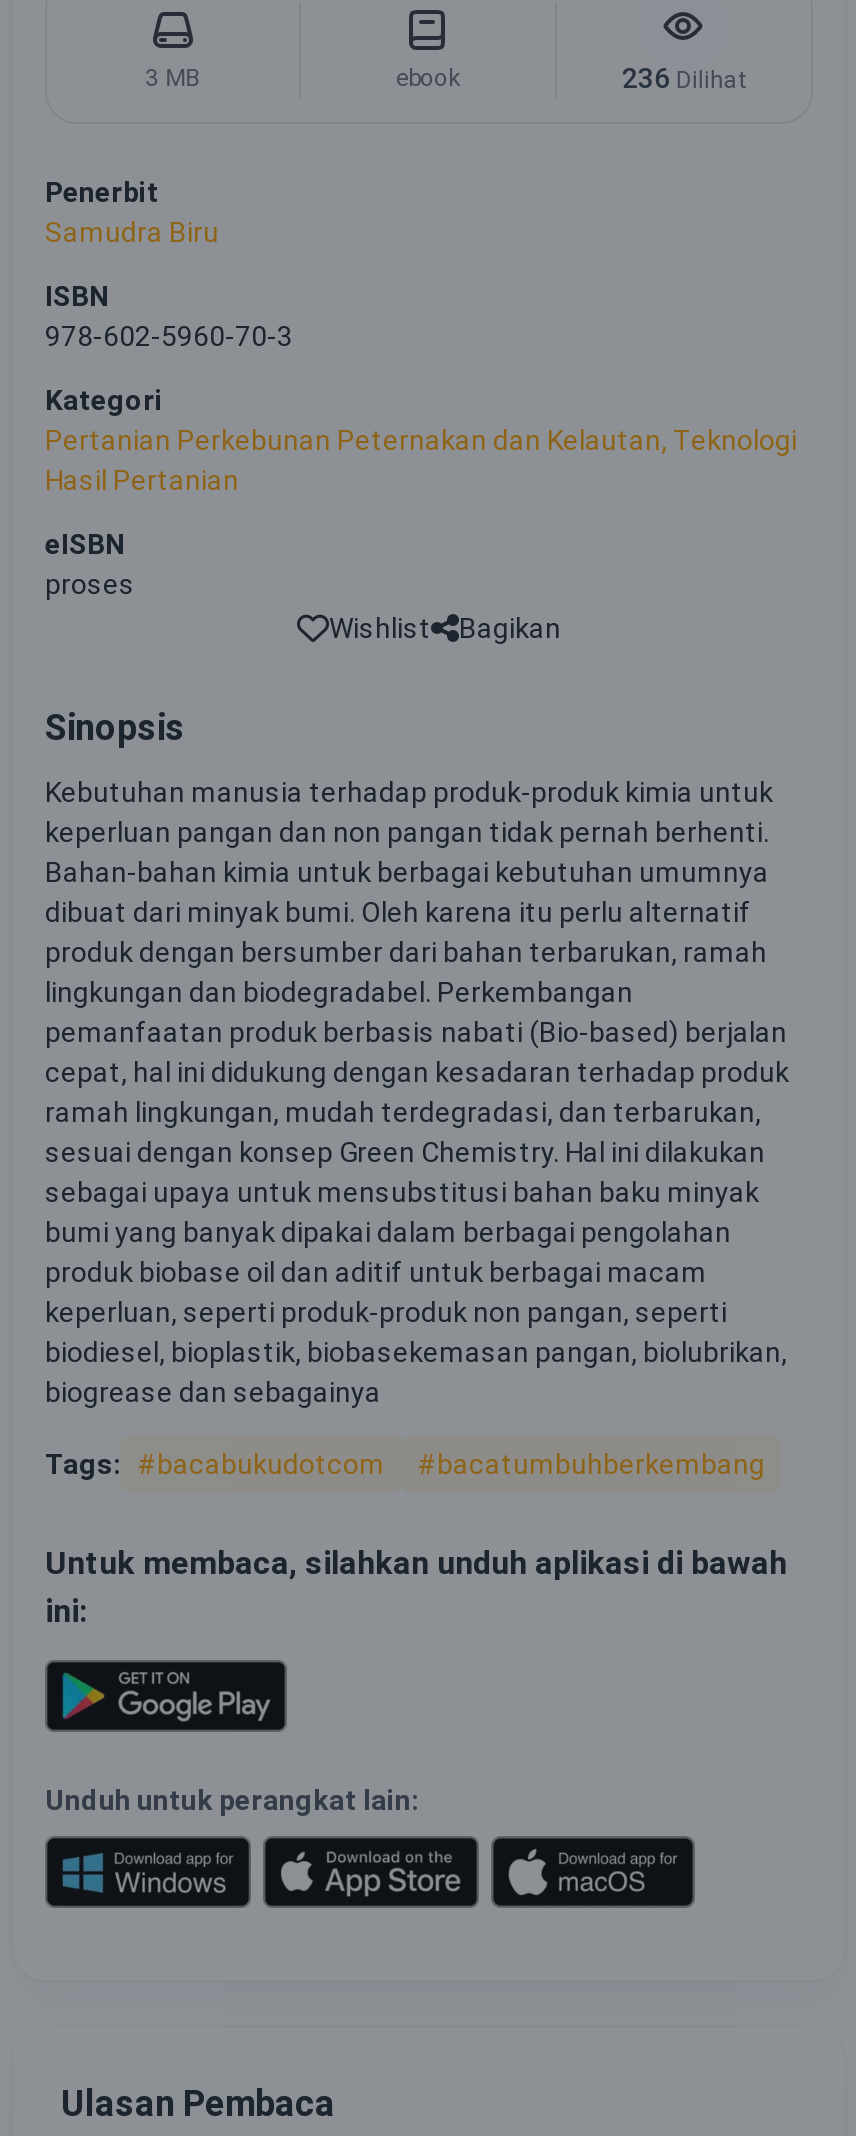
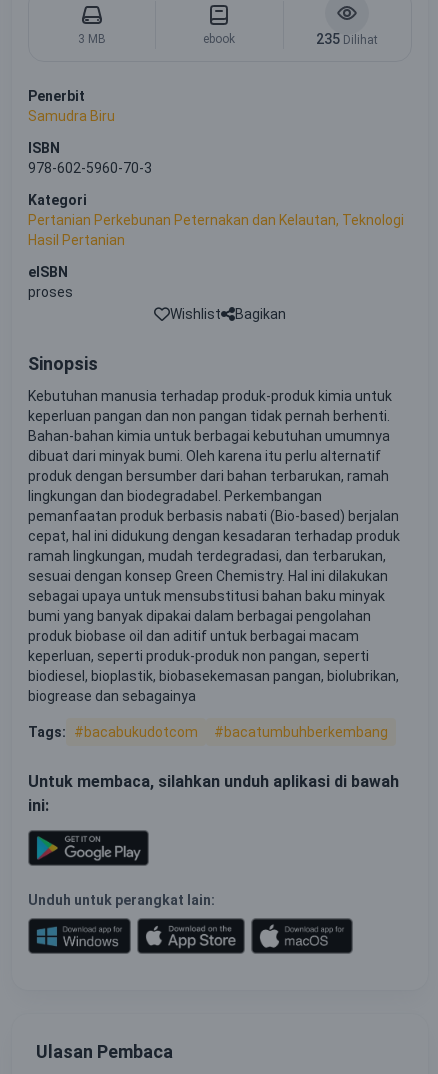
[622,62,746,94] 236 Dilihat -> [316,31,378,47] 235 Dilihat

